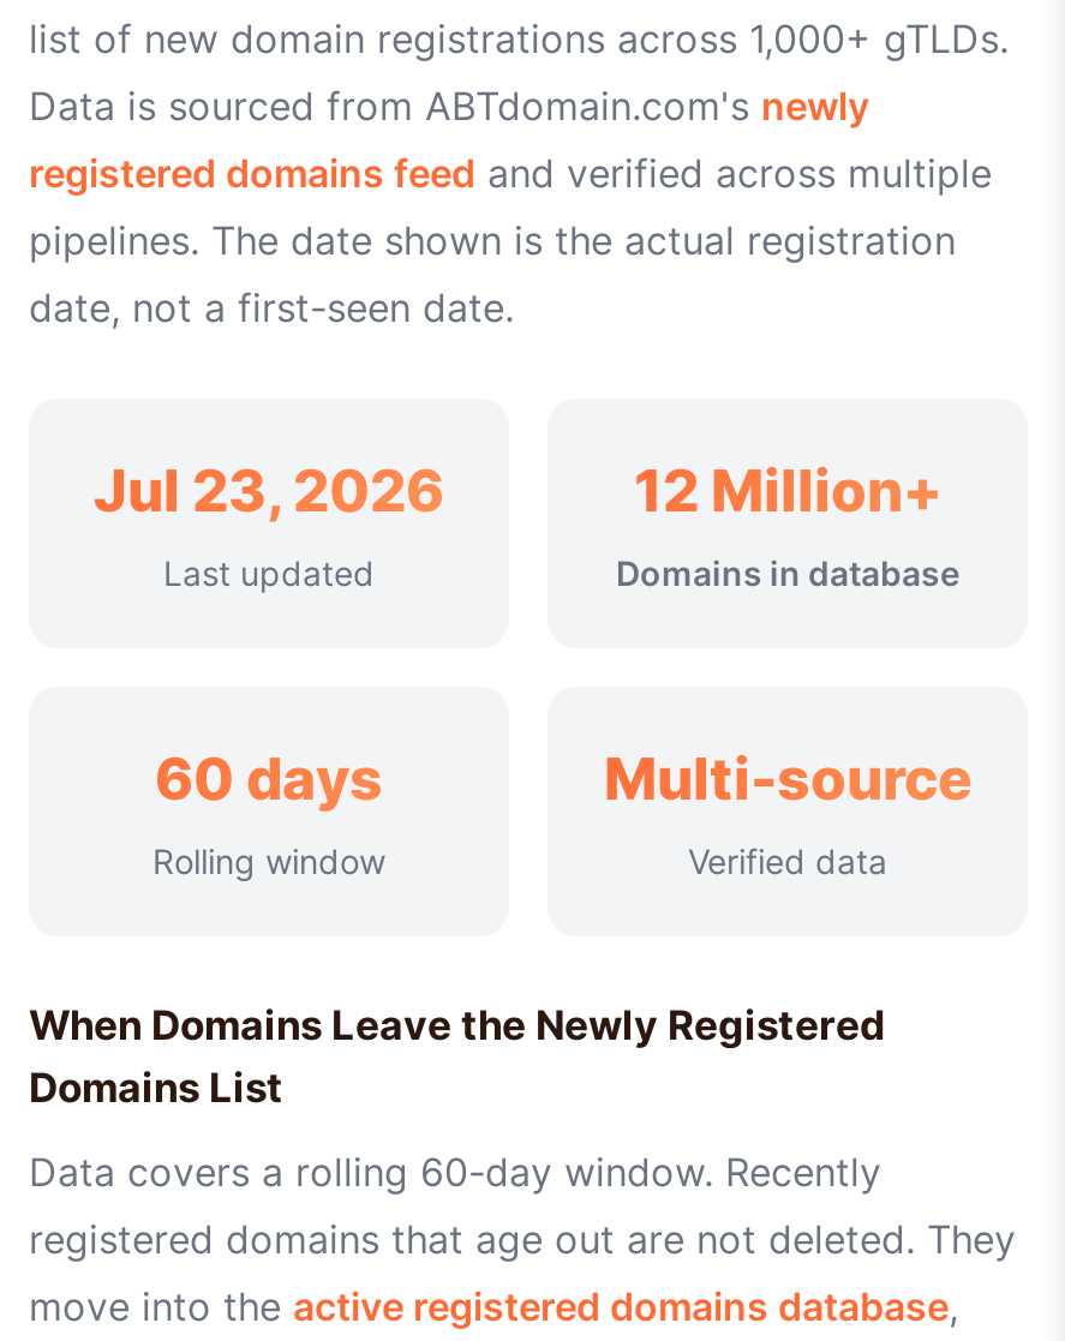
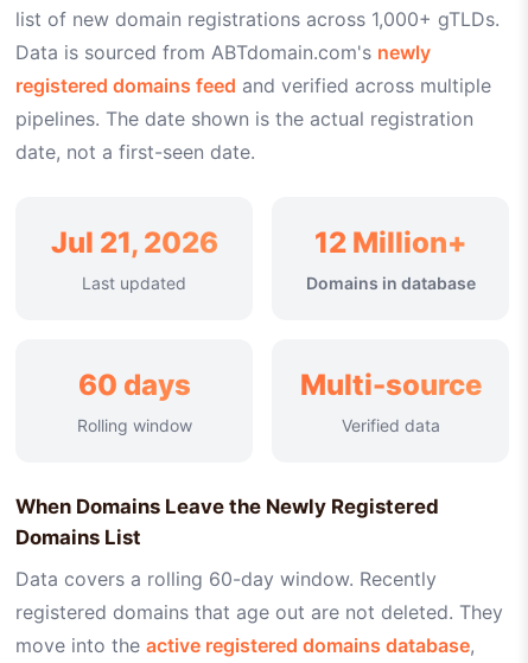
[94,456,444,526] Jul 23, 2026 -> [50,225,218,260] Jul 21, 2026

